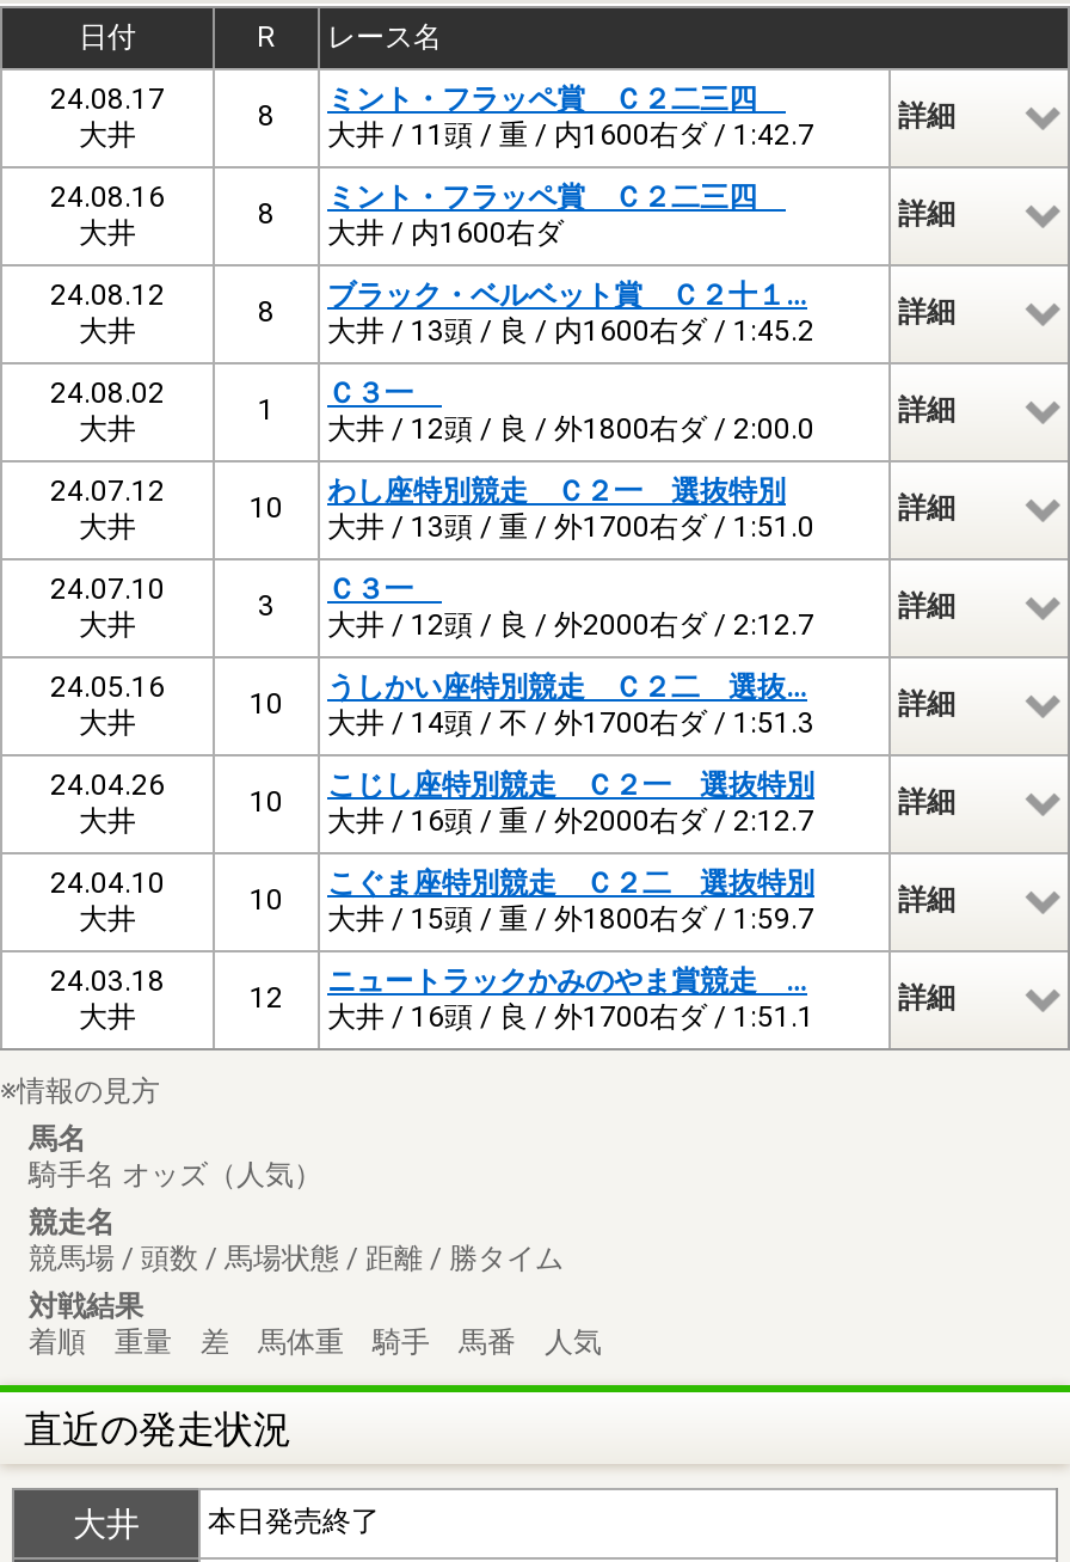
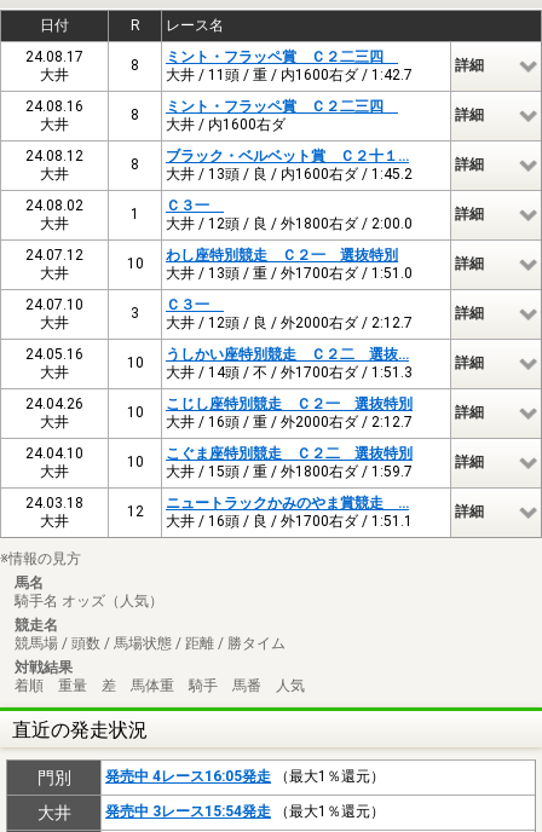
none -> [37,768,385,787] 門別 | 発売中 4レース16:05発走（最大1％還元）
[208,1504,380,1538] 本日発売終了 -> [105,803,385,820] 発売中 3レース15:54発走（最大1％還元）

